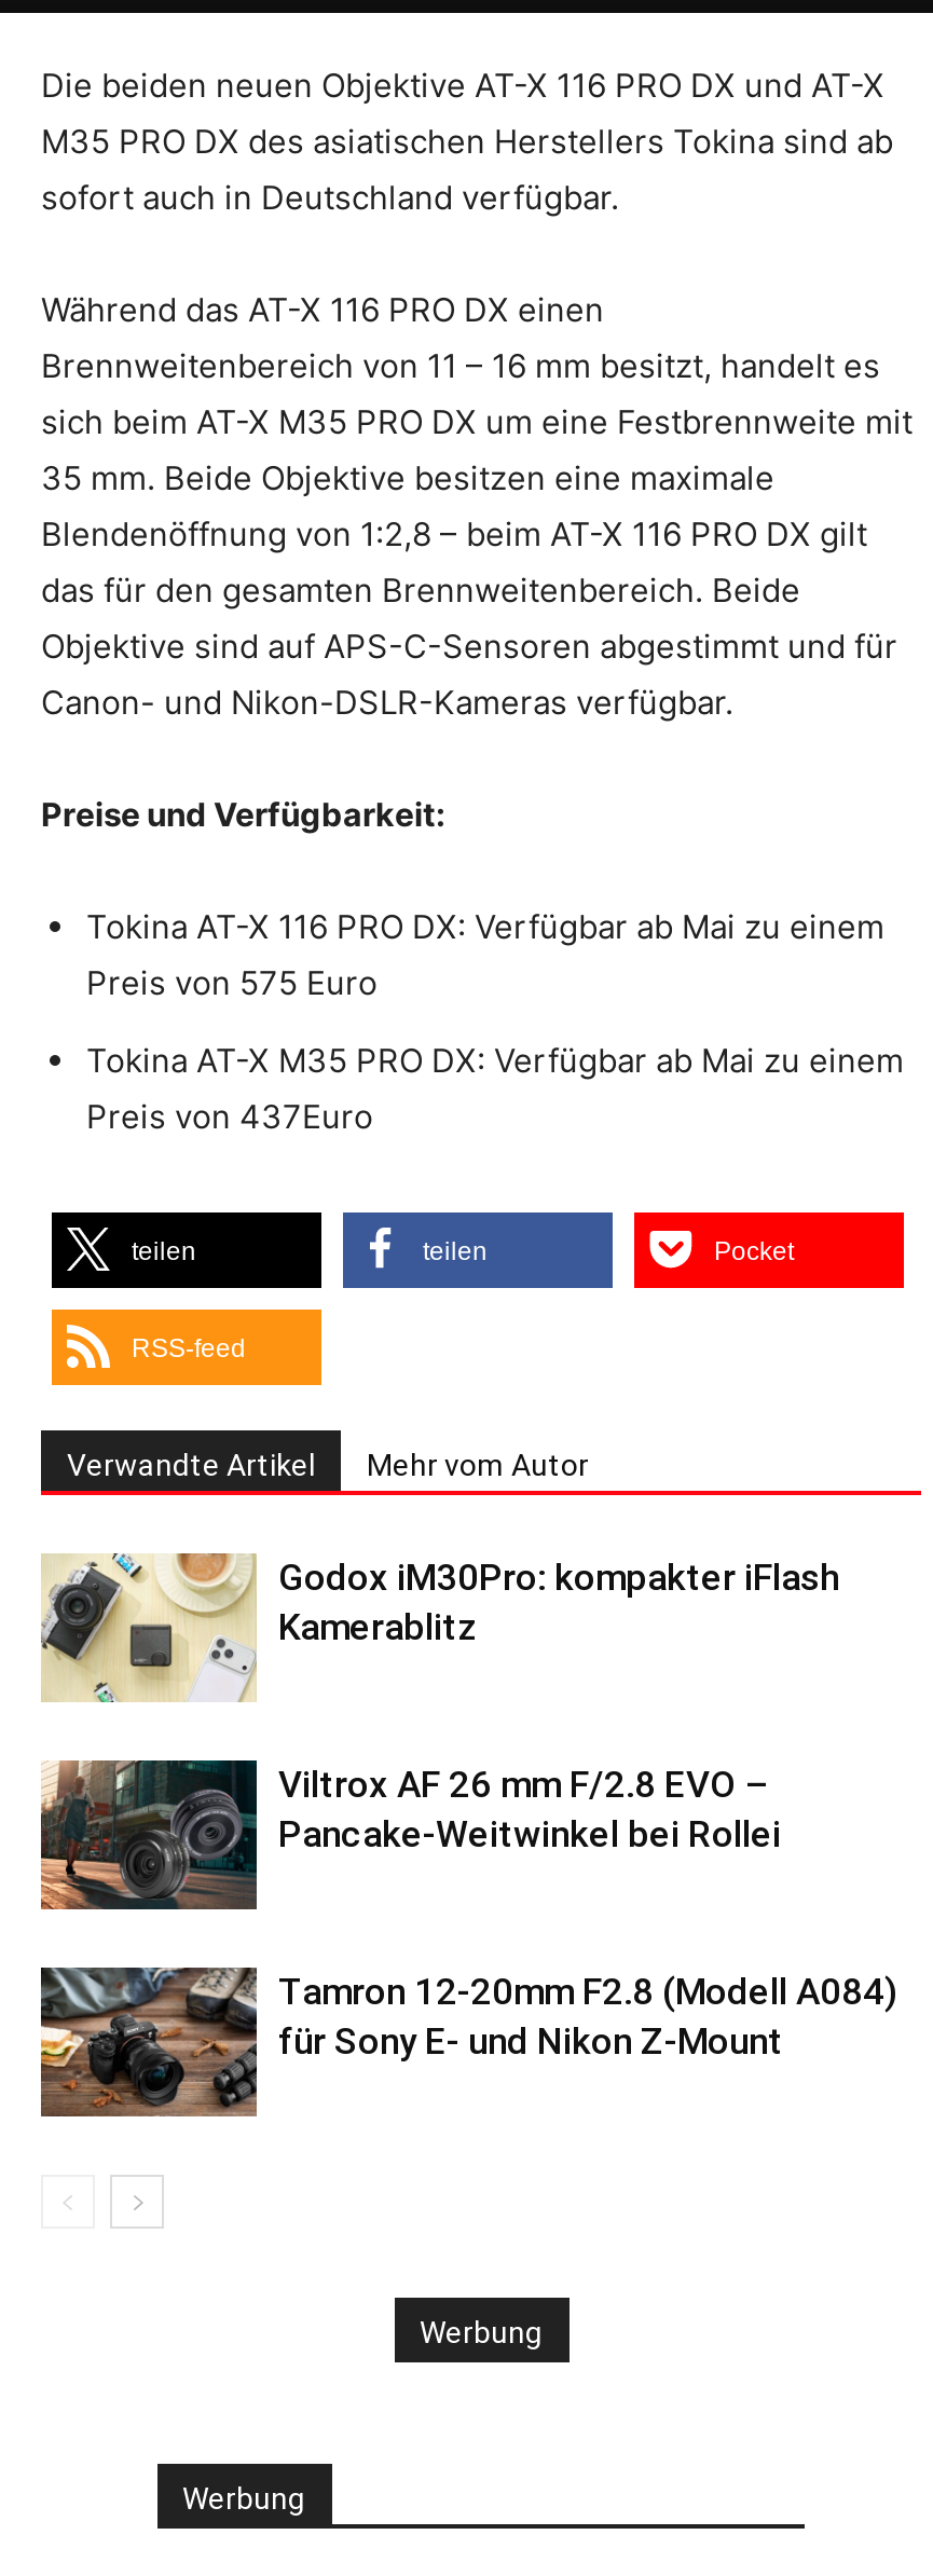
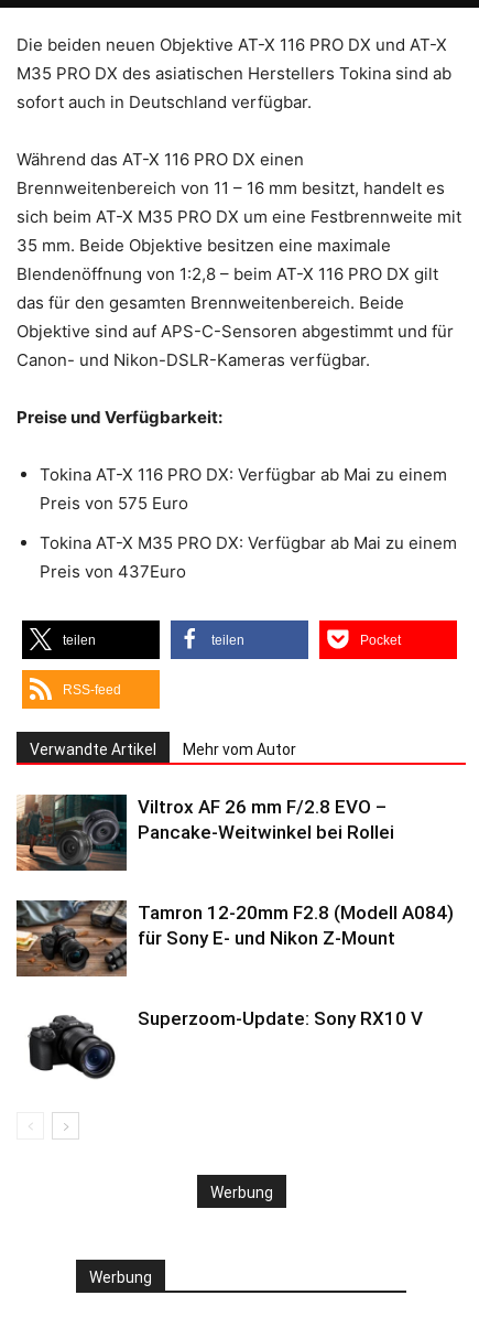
[41,1551,839,1704] [image] | Godox iM30Pro: kompakter iFlash | Kamerablitz -> none
moved [37,1756,897,2063] -> [14,792,454,949]: [image] | Viltrox AF 26 mm F/2.8 EVO – | Pancake-Weitwinkel bei Rollei | Tamron 12-20mm F2.8 (Modell A084) | für Sony E- und Nikon Z-Mount
none -> [28,1007,423,1080] [image] | Superzoom-Update: Sony RX10 V

